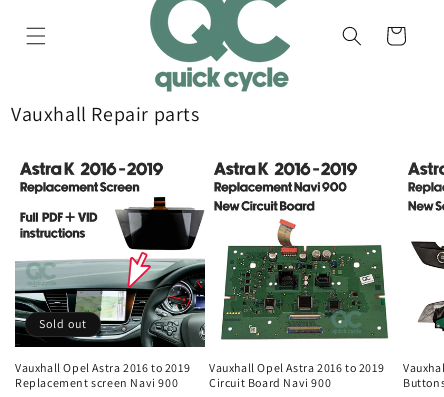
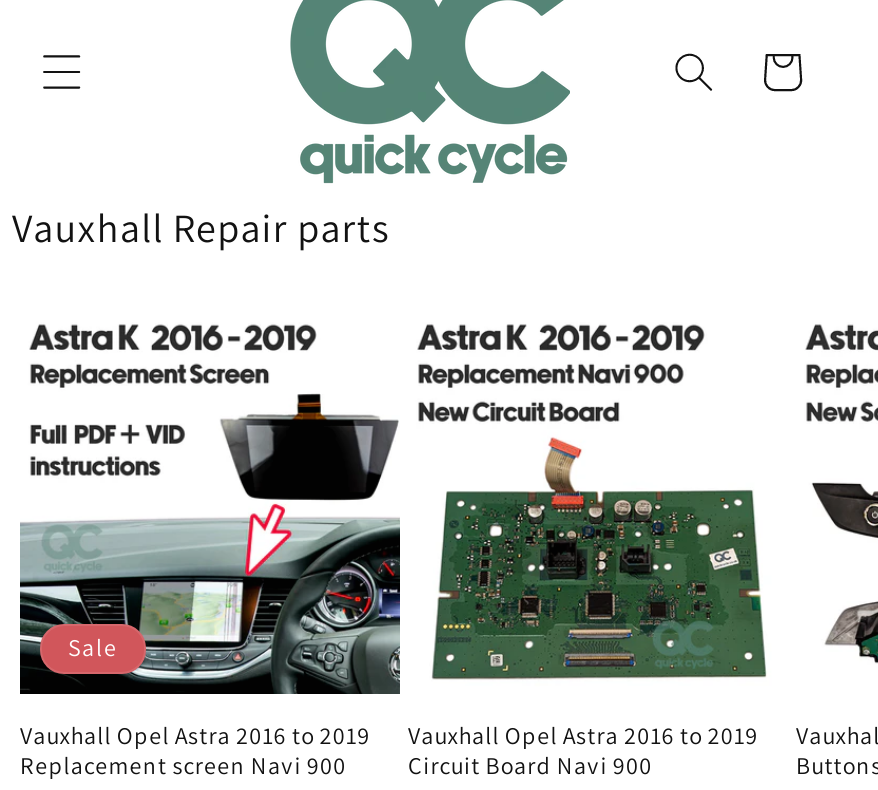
[39,316,87,331] Sold out -> [68,632,118,662] Sale

